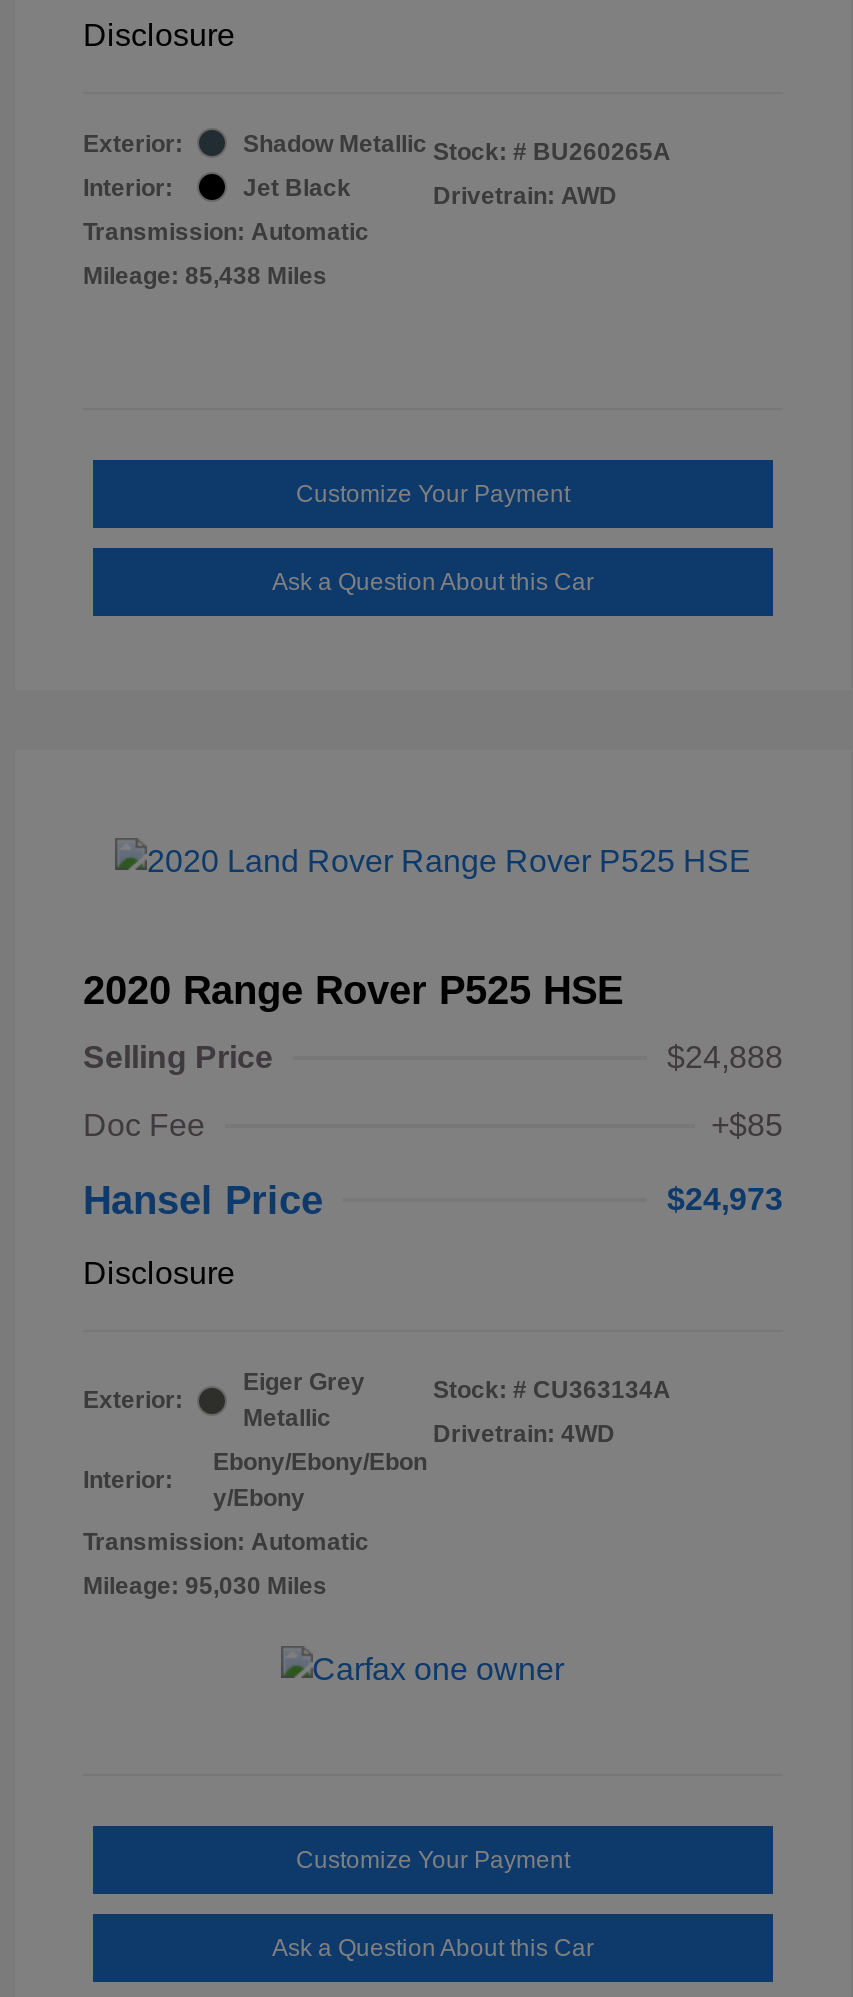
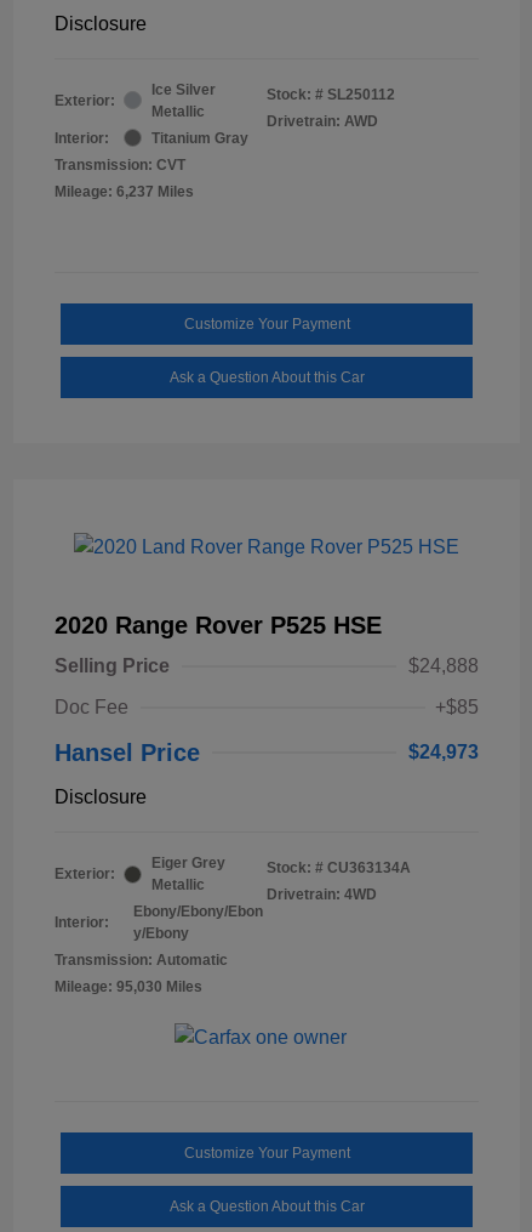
[243,129,427,157] Shadow Metallic -> [151,81,216,120] Ice Silver | Metallic
[433,137,671,165] Stock: # BU260265A -> [267,86,395,103] Stock: # SL250112
[243,173,351,201] Jet Black -> [151,130,248,147] Titanium Gray
[83,217,369,245] Transmission: Automatic -> [55,156,185,173] Transmission: CVT
[83,261,327,289] Mileage: 85,438 Miles -> [55,183,194,200] Mileage: 6,237 Miles

